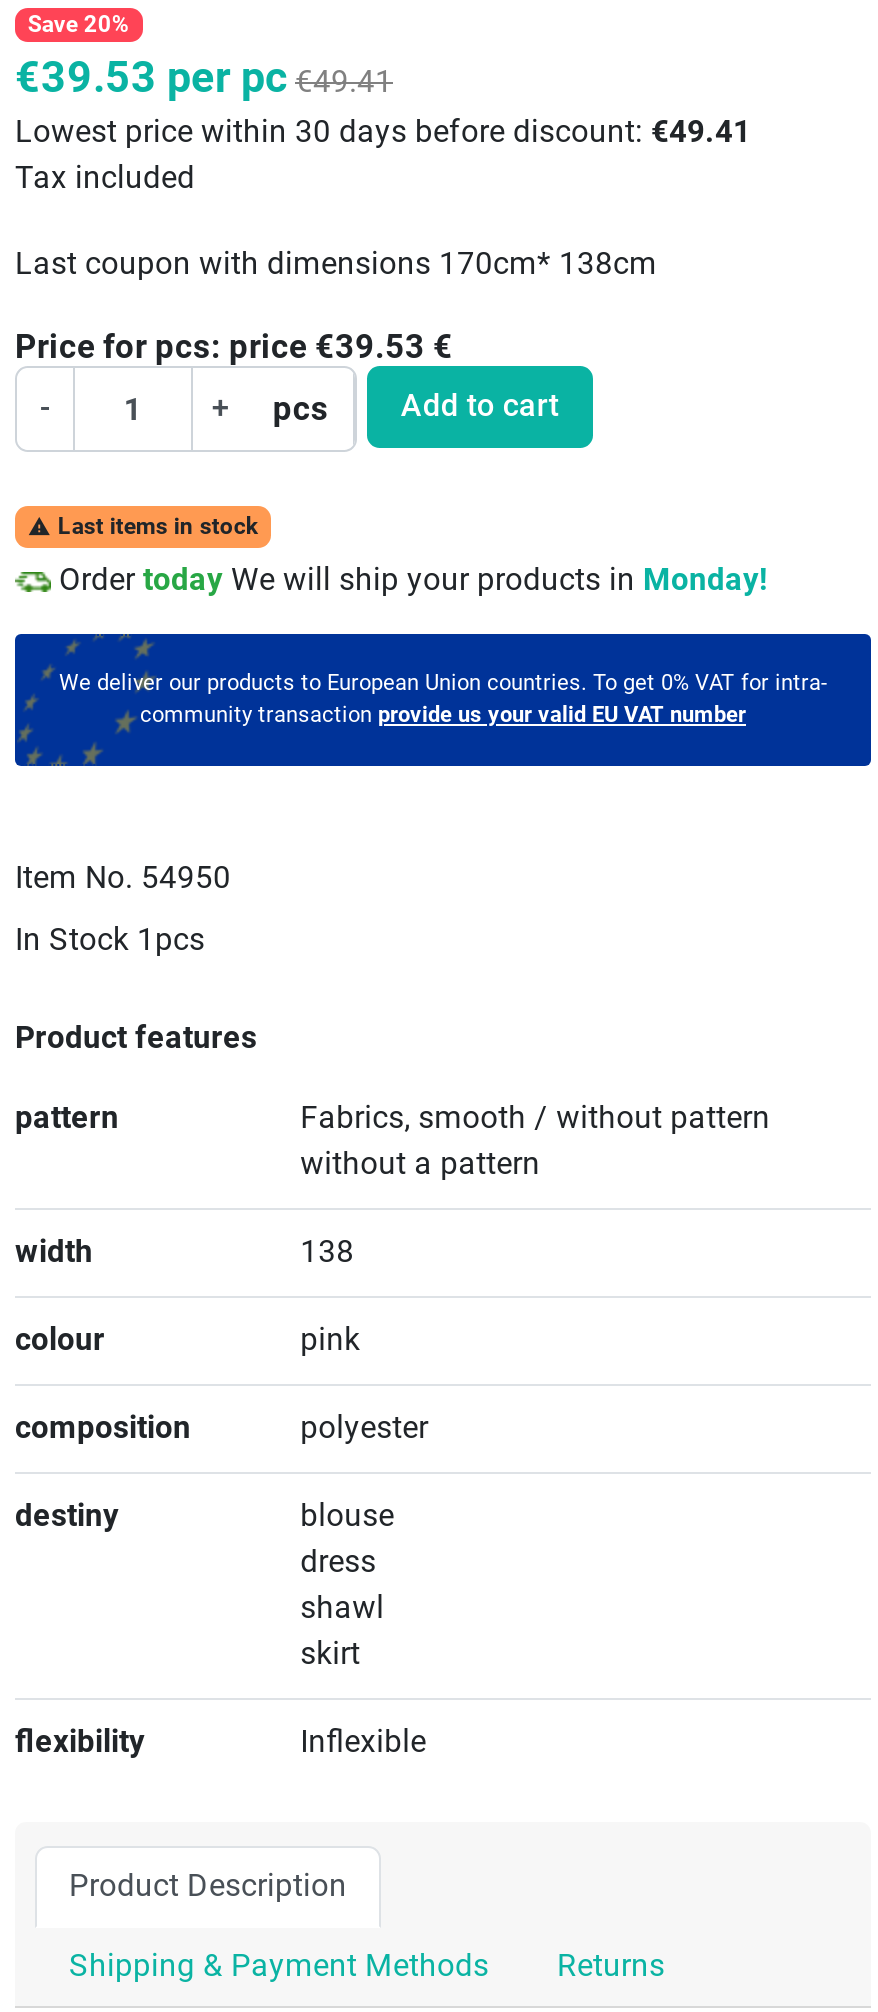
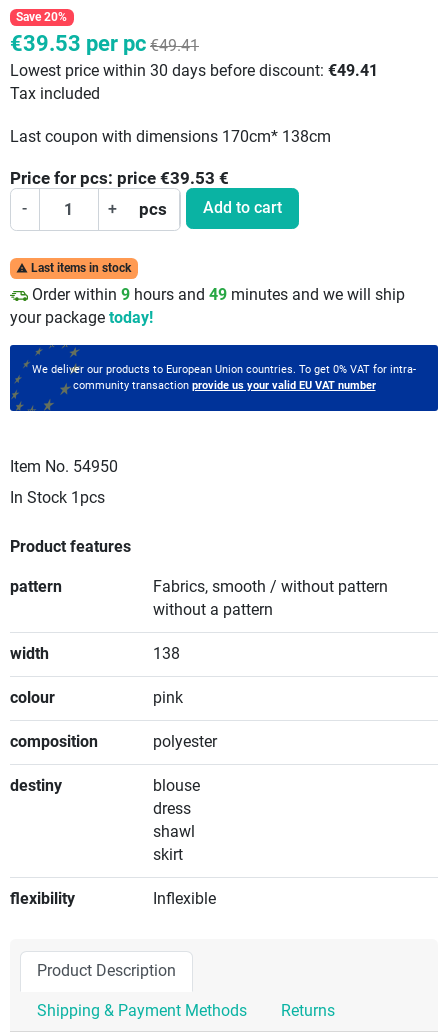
[51,562,767,598] Order today We will ship your products in Monday! -> [10,286,405,327] Order within 9 hours and 49 minutes and we will ship | your package today!

